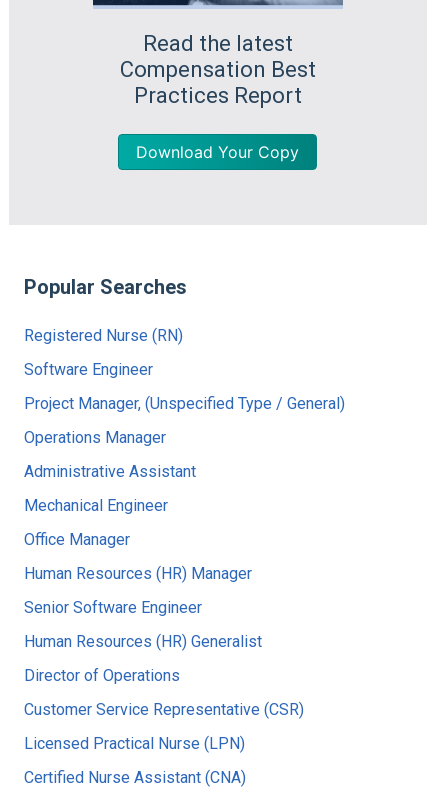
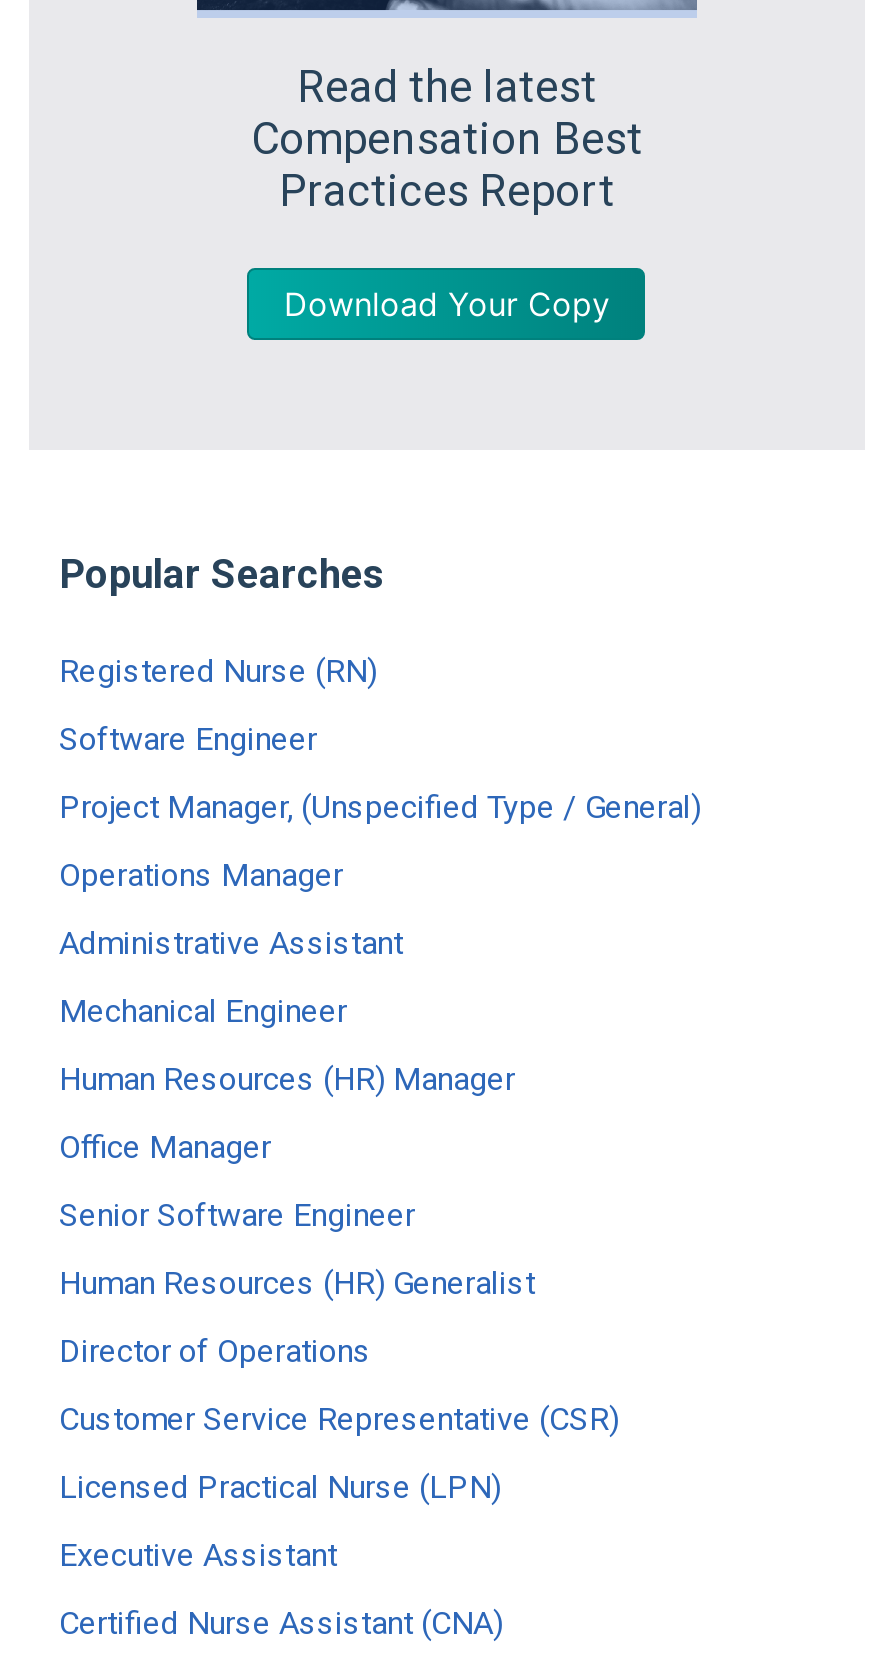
moved [24,564,252,583] -> [59,1061,515,1099]: Human Resources (HR) Manager
none -> [59,1537,337,1575] Executive Assistant

